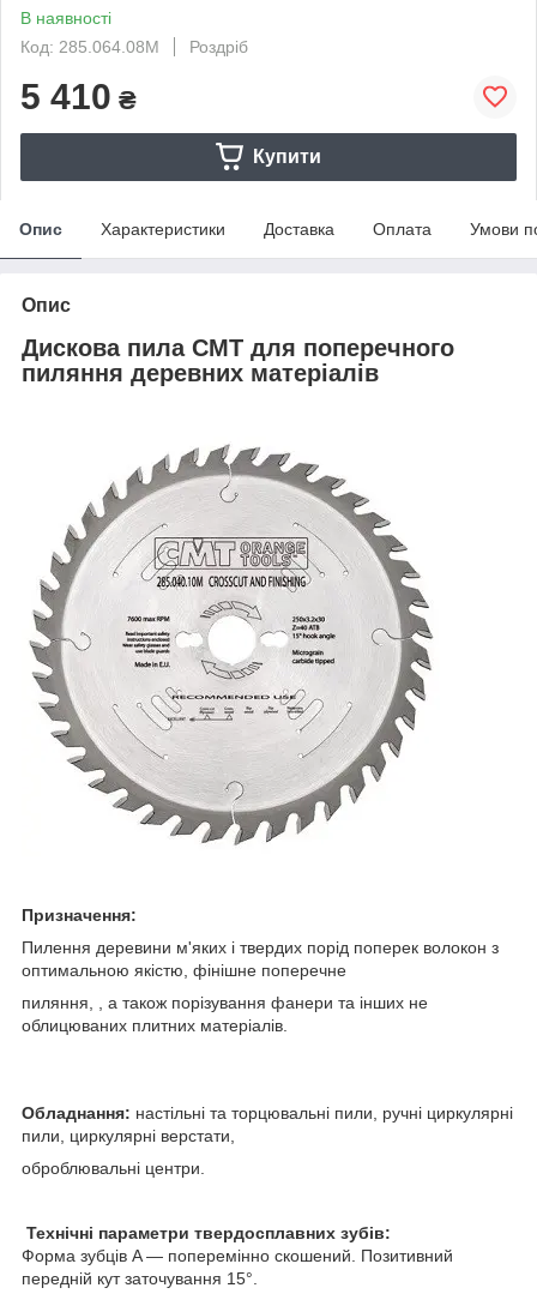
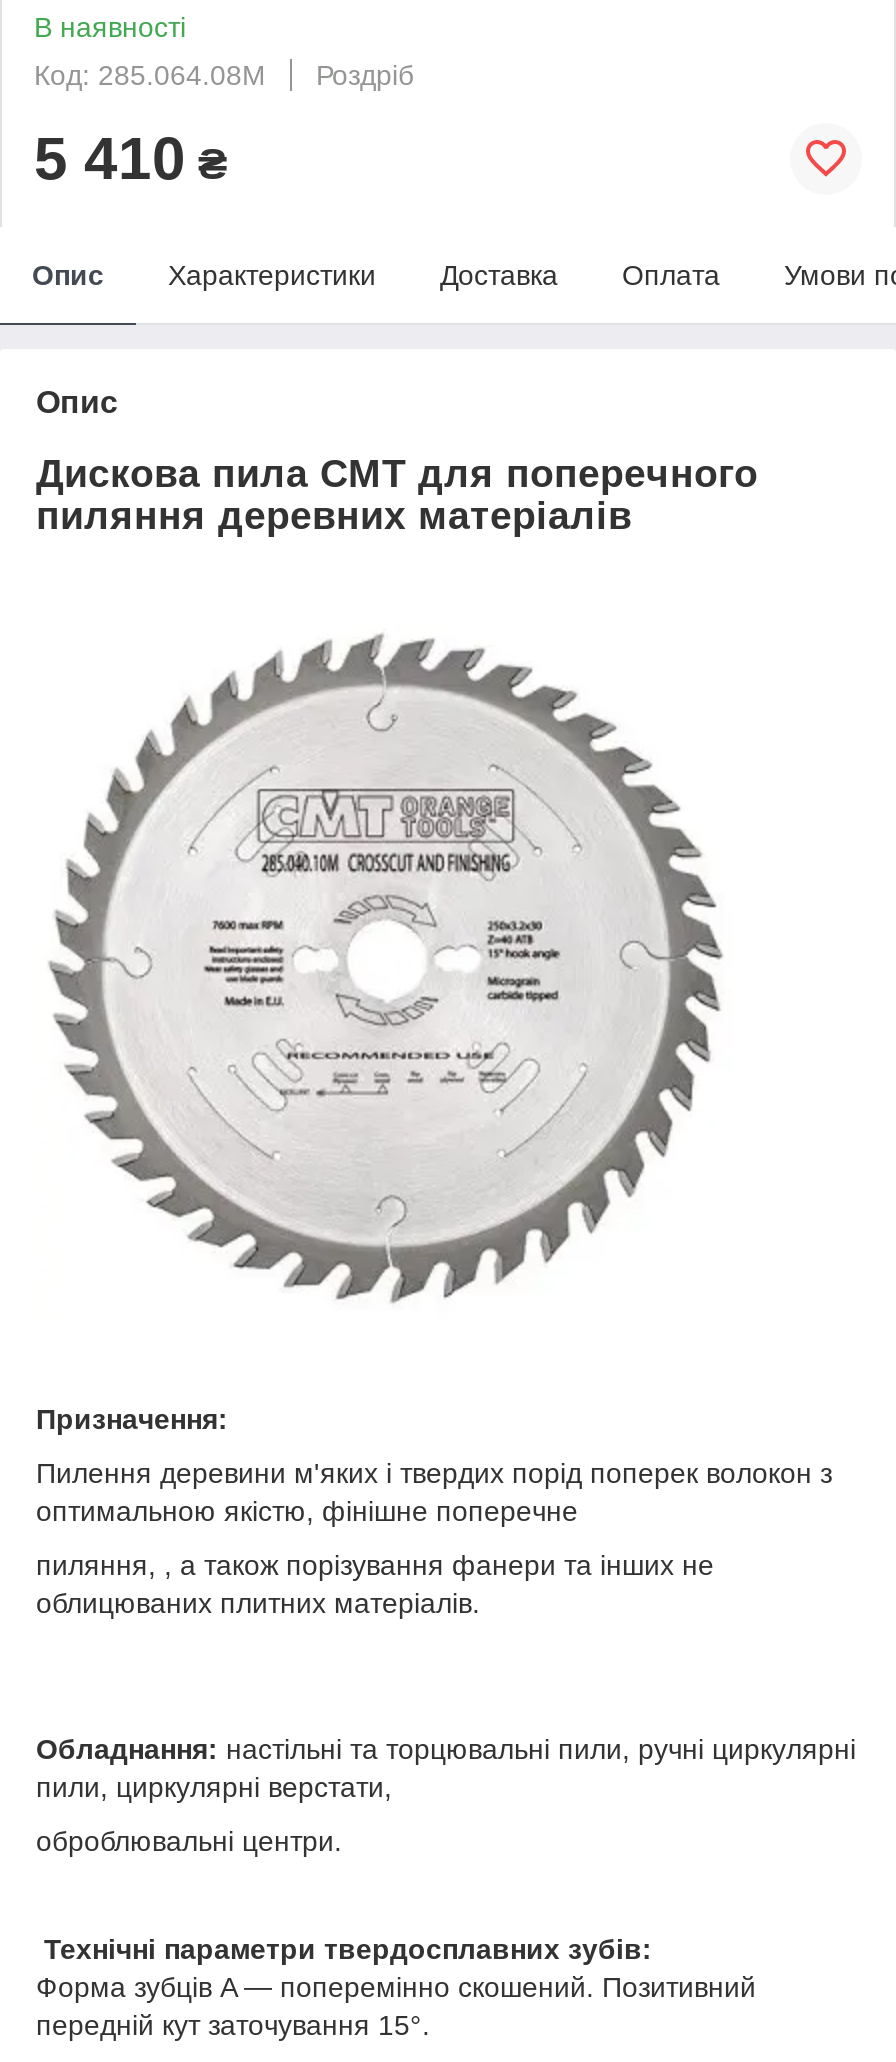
[253,146,321,166] Купити -> none

